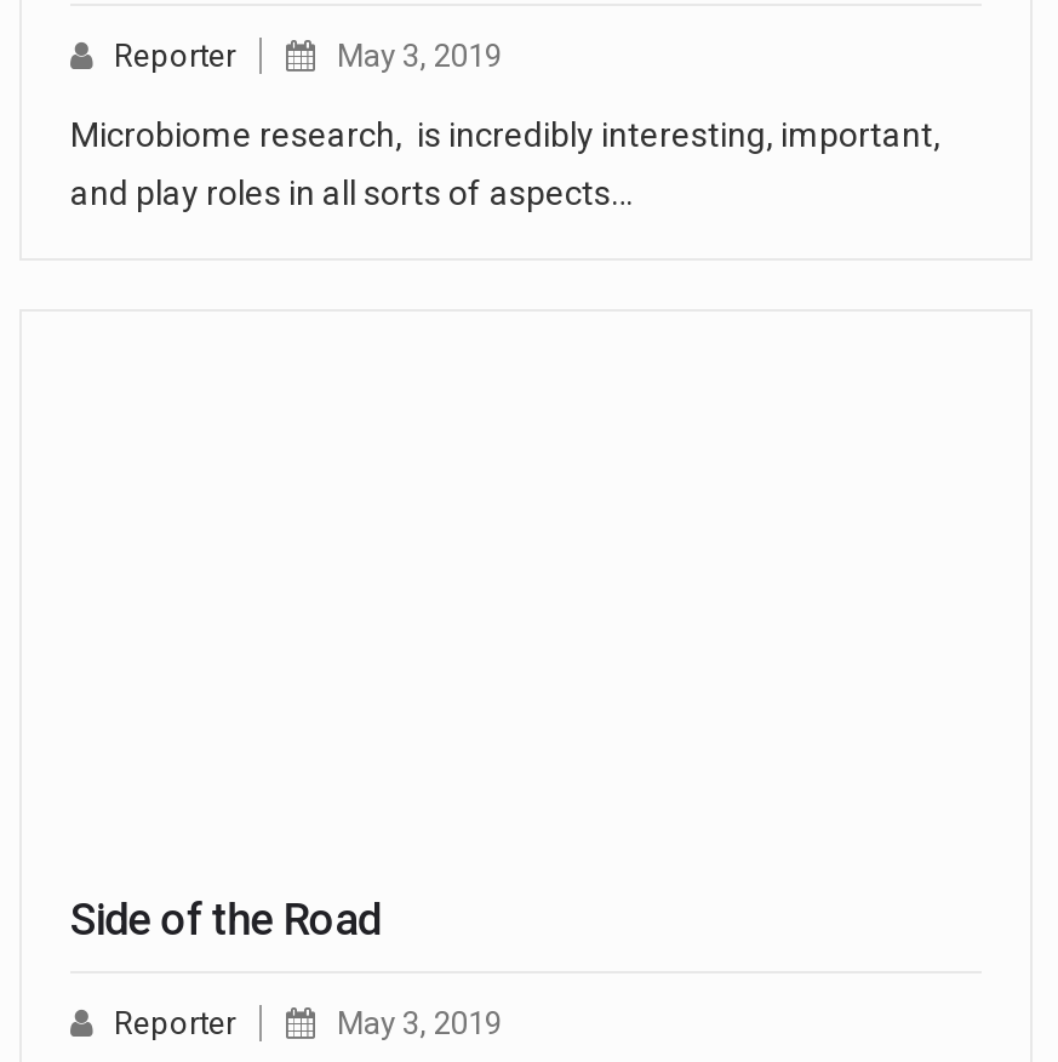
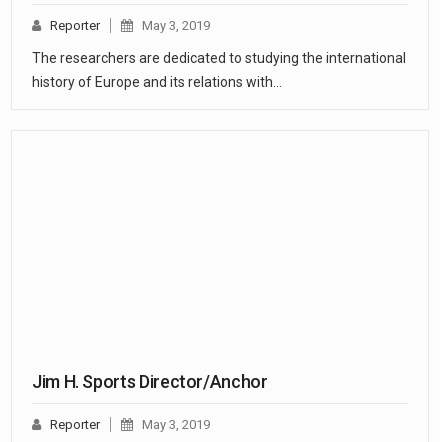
[70,114,940,153] Microbiome research, is incredibly interesting, important, -> [32,50,406,66] The researchers are dedicated to studying the international
[70,172,633,211] and play roles in all sorts of aspects… -> [32,74,282,90] history of Europe and its relations with…
[70,894,381,945] Side of the Road -> [32,371,268,392] Jim H. Sports Director/Anchor

